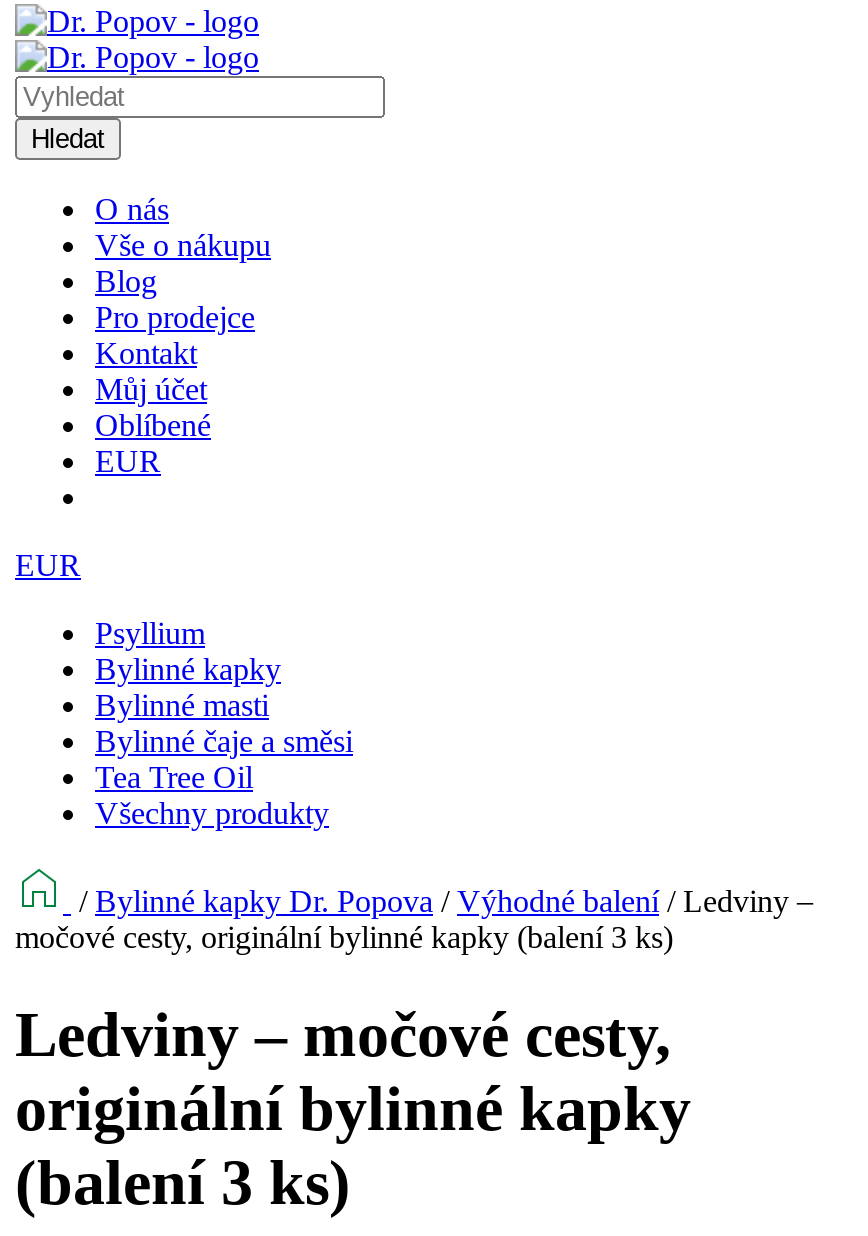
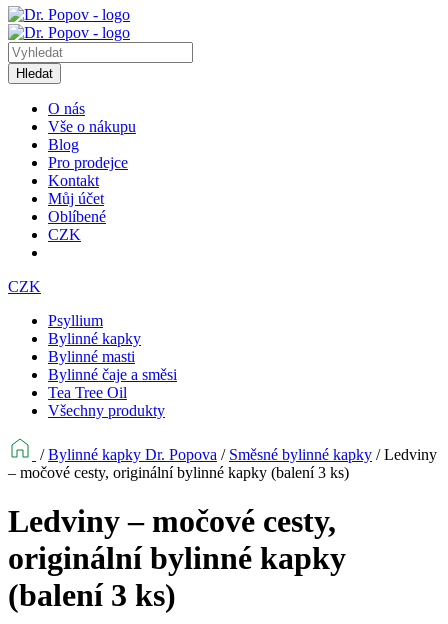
[95,444,161,478] EUR -> [48,226,81,243] CZK
[15,548,81,582] EUR -> [8,278,41,295] CZK
[15,884,813,954] / Bylinné kapky Dr. Popova / Výhodné balení / Ledviny – | močové cesty, originální bylinné kapky (balení 3 ks) -> [8,446,437,481] / Bylinné kapky Dr. Popova / Směsné bylinné kapky / Ledviny | – močové cesty, originální bylinné kapky (balení 3 ks)

